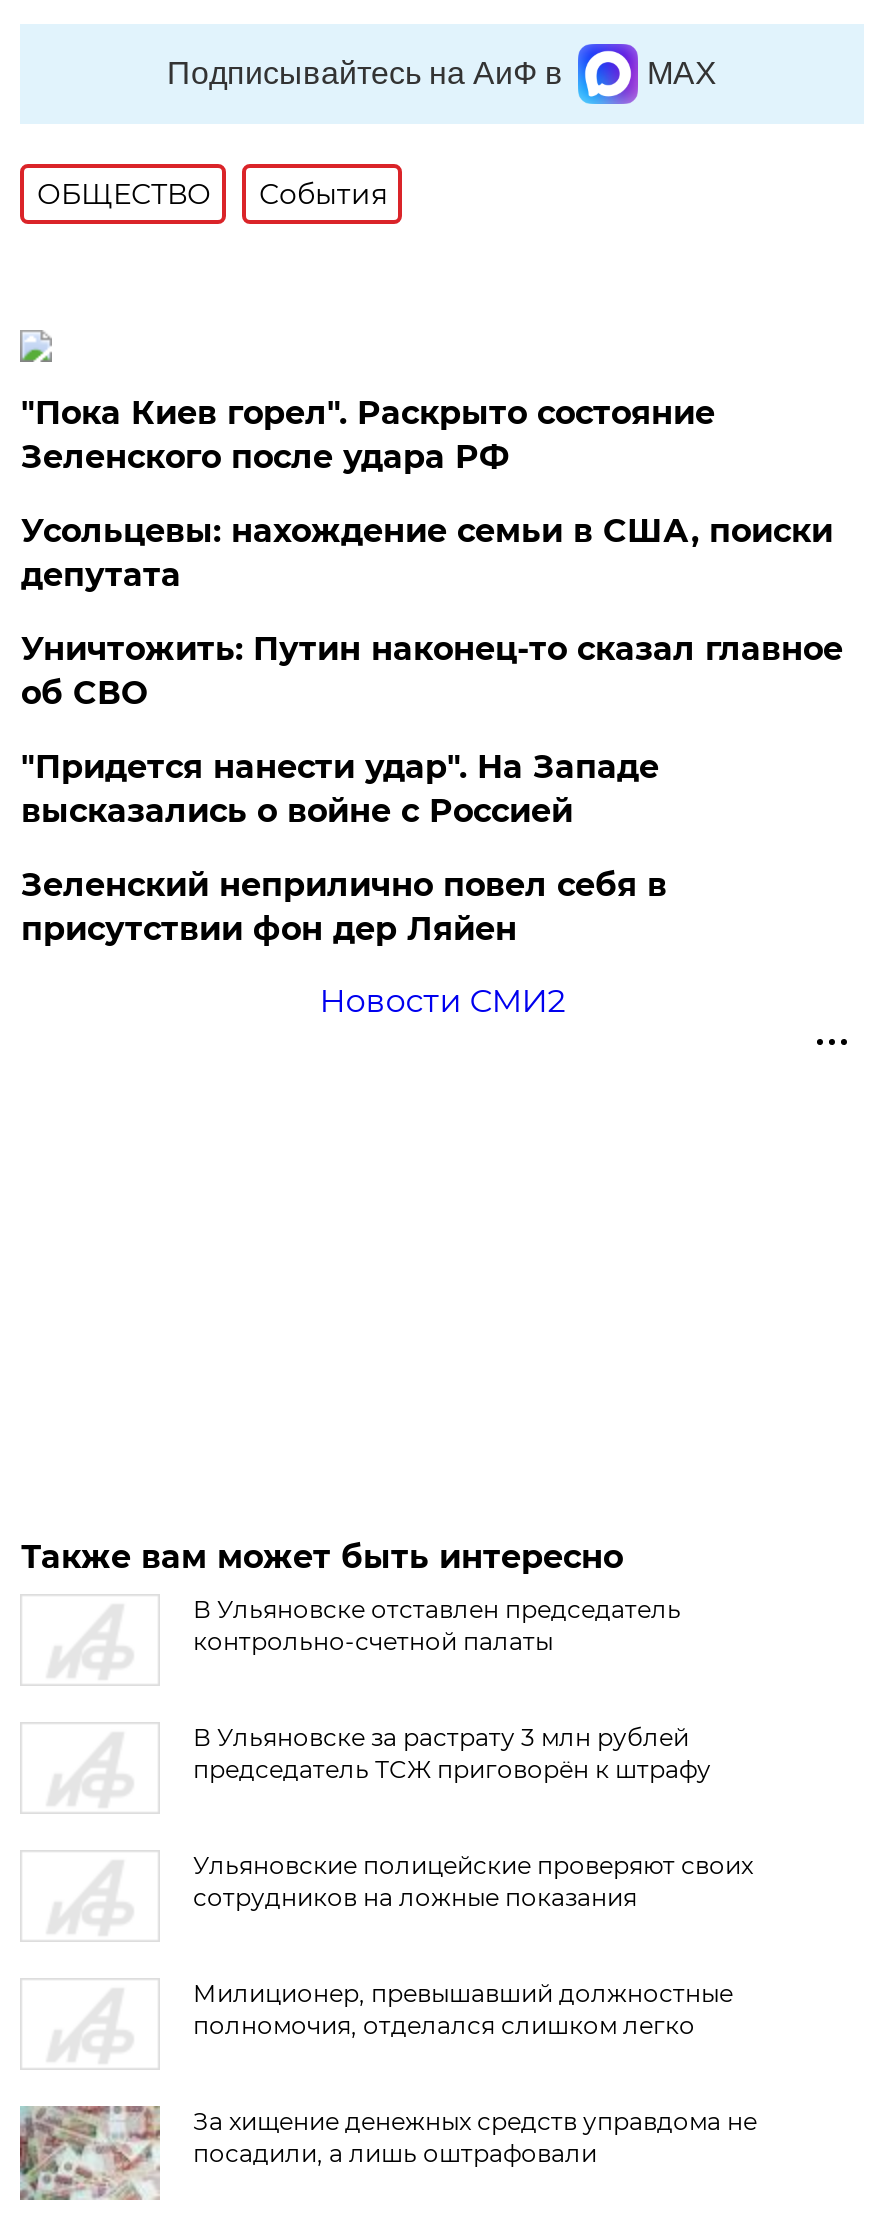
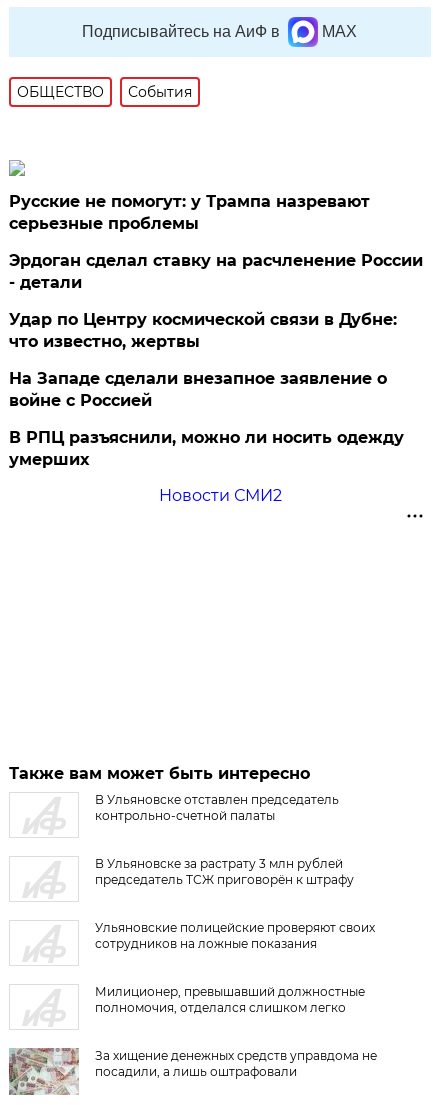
[21,394,715,476] "Пока Киев горел". Раскрыто состояние | Зеленского после удара РФ -> [9,192,370,233] Русские не помогут: у Трампа назревают | серьезные проблемы
[21,512,833,594] Усольцевы: нахождение семьи в США, поиски | депутата -> [9,251,423,292] Эрдоган сделал ставку на расчленение России | - детали
[21,630,843,712] Уничтожить: Путин наконец-то сказал главное | об СВО -> [9,310,397,351] Удар по Центру космической связи в Дубне: | что известно, жертвы
[21,748,659,830] "Придется нанести удар". На Западе | высказались о войне с Россией -> [9,369,387,410] На Западе сделали внезапное заявление о | войне с Россией
[21,866,667,948] Зеленский неприлично повел cебя в | присутствии фон дер Ляйен -> [9,428,404,469] В РПЦ разъяснили, можно ли носить одежду | умерших

